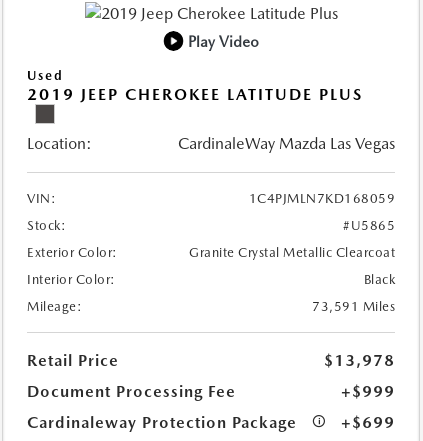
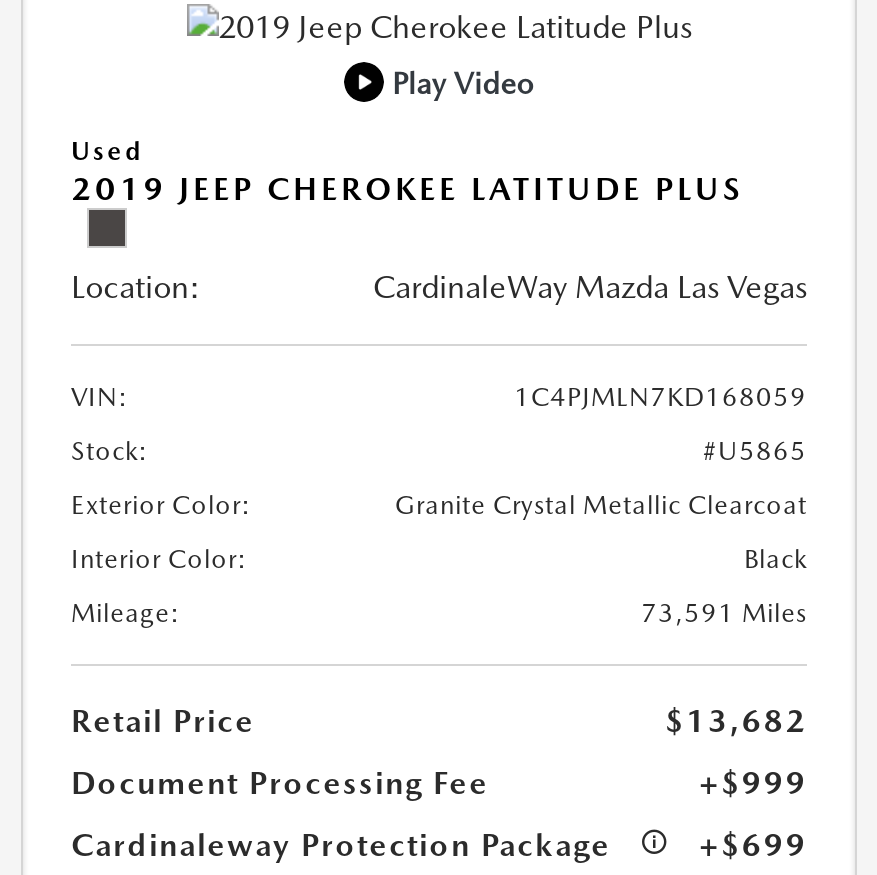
[324,351,395,370] $13,978 -> [665,702,807,740] $13,682

